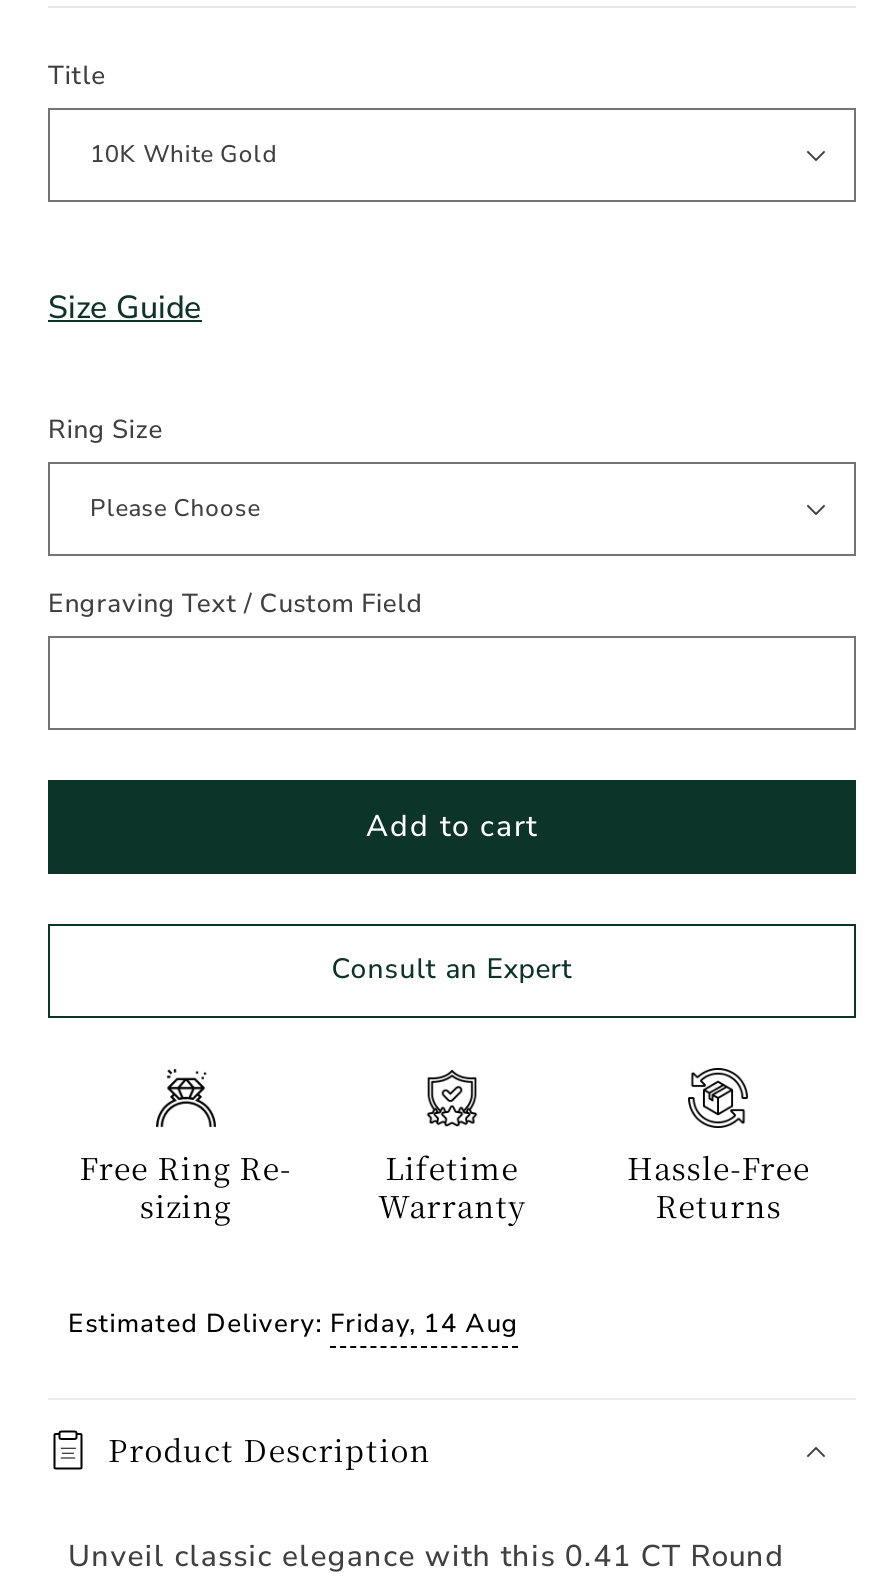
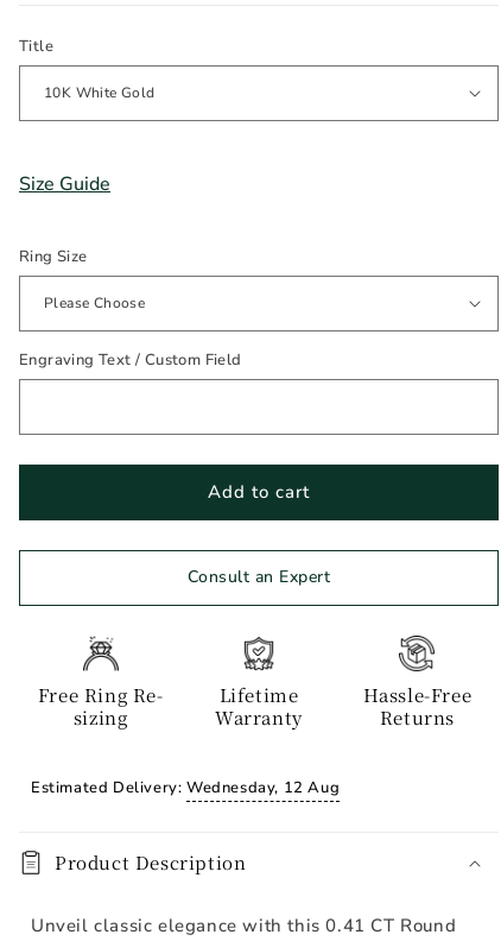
[68,1305,519,1341] Estimated Delivery: Friday, 14 Aug -> [31,776,340,798] Estimated Delivery: Wednesday, 12 Aug

